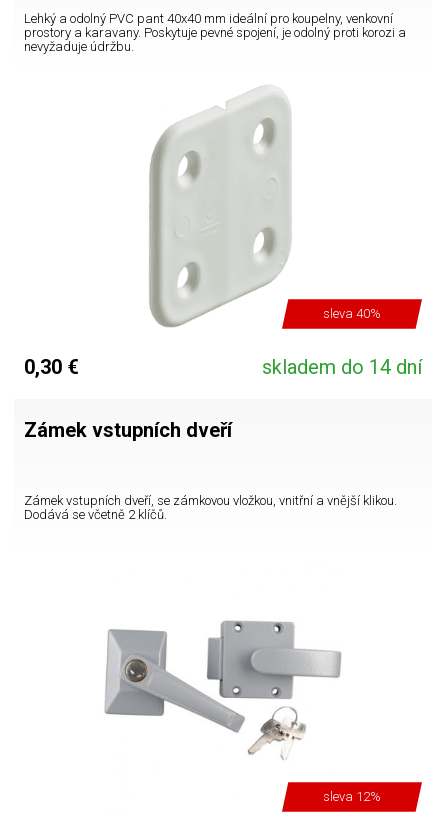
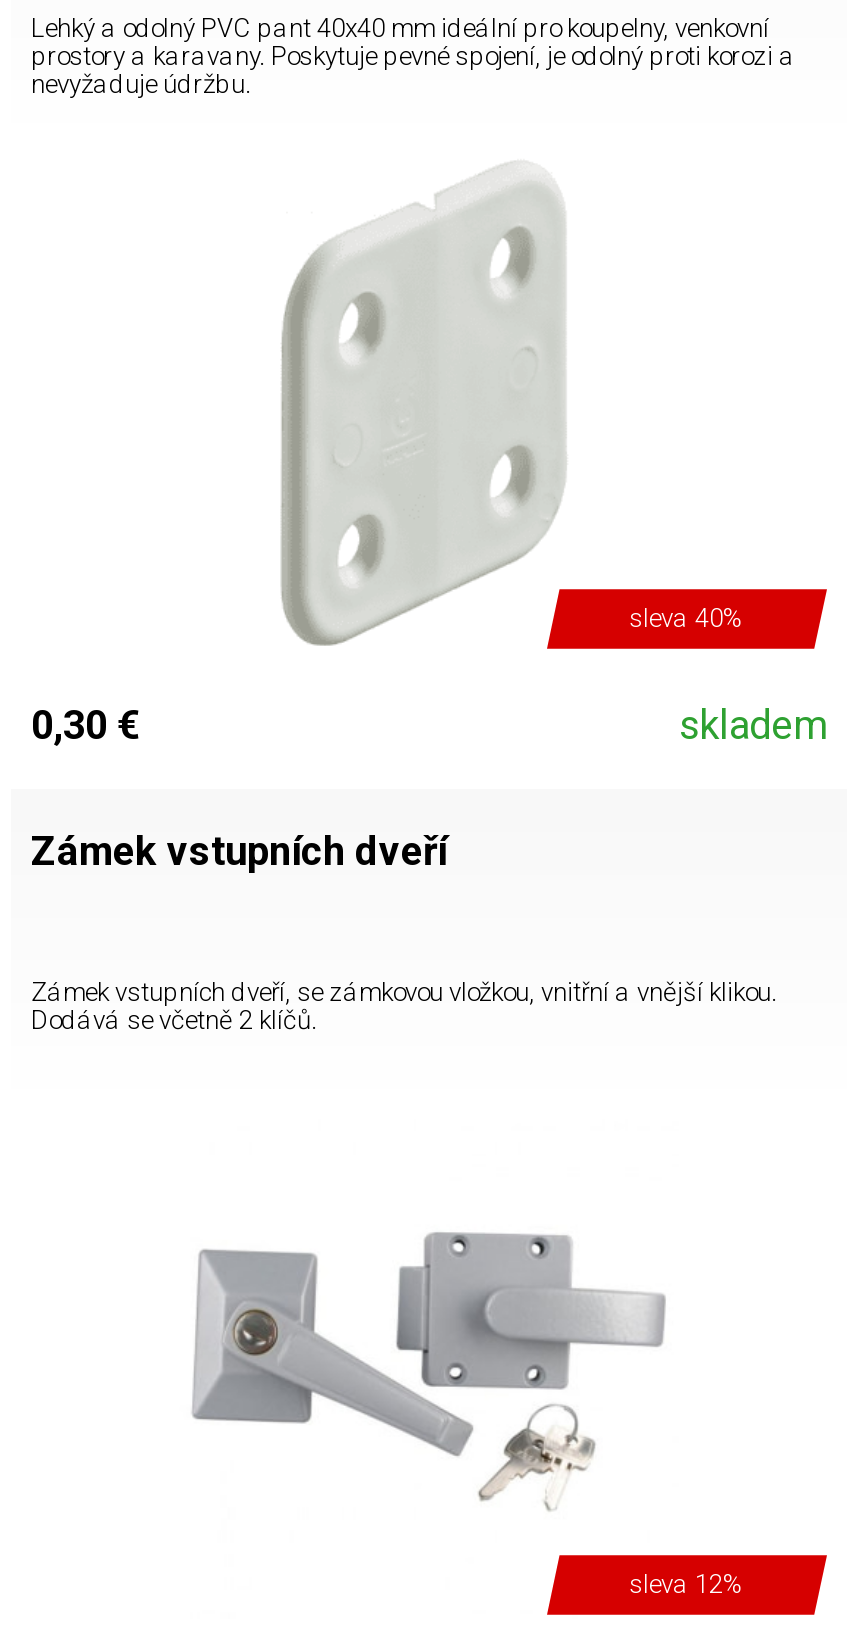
[262,355,422,379] skladem do 14 dní -> [679,702,827,750] skladem

